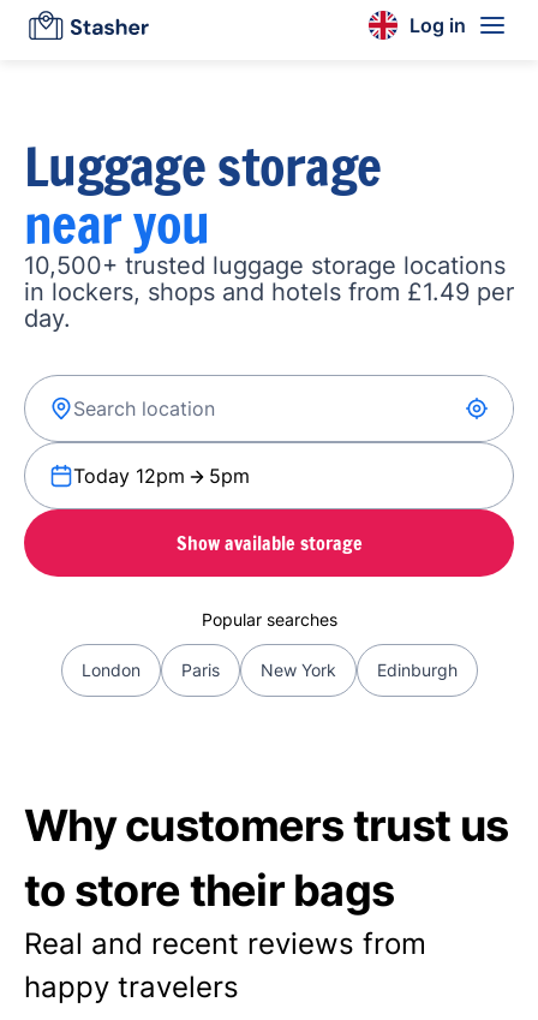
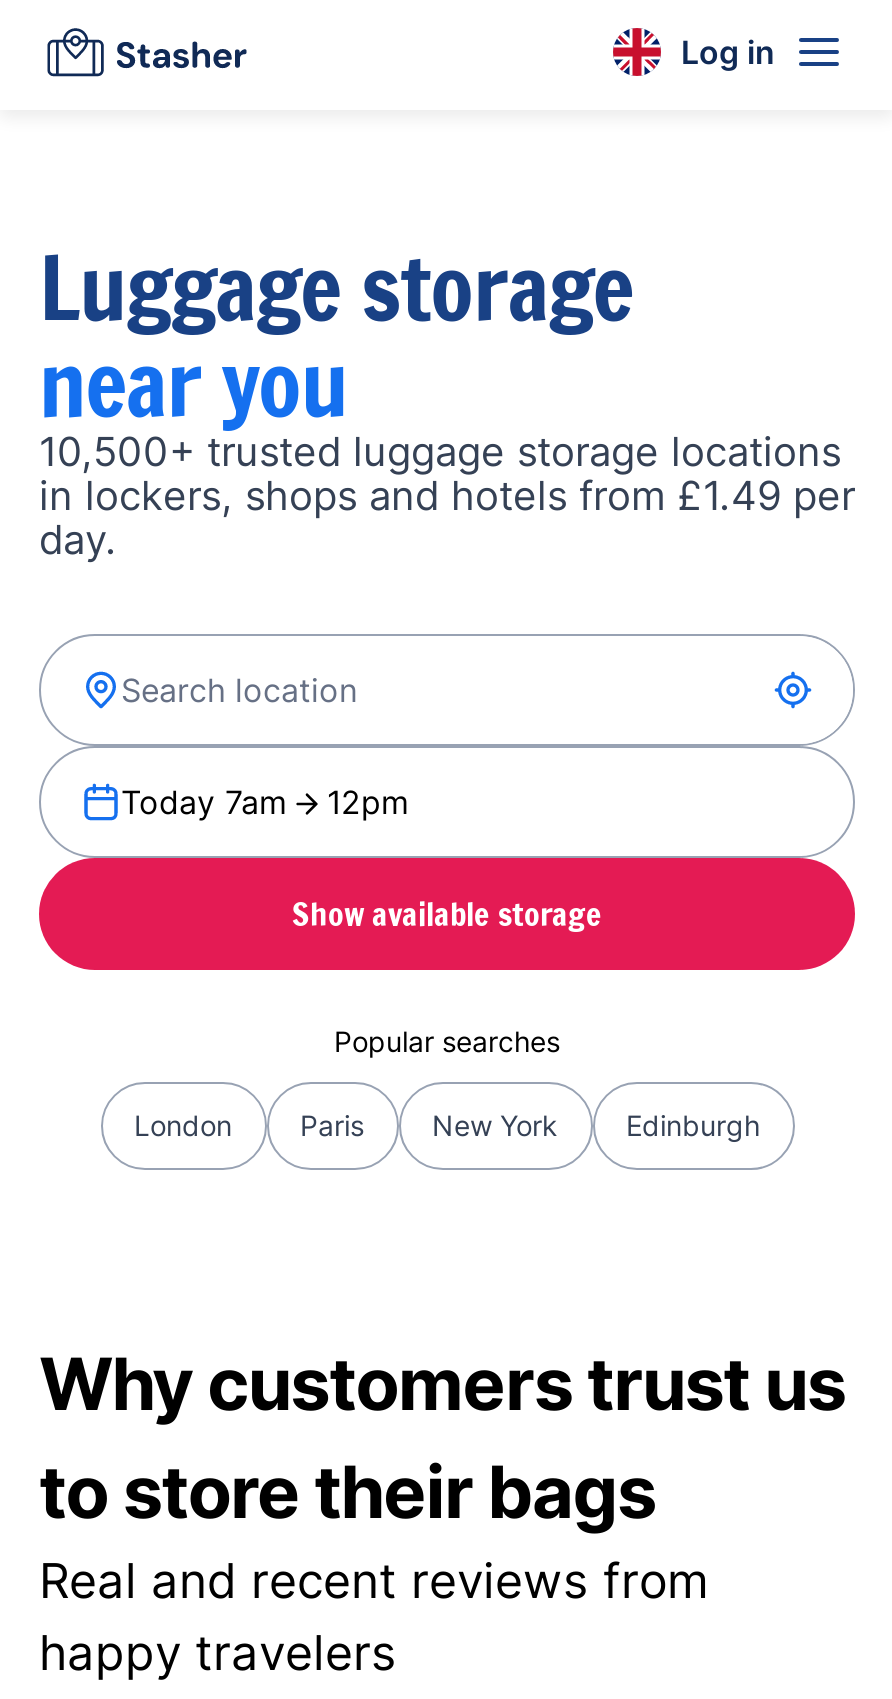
[73,464,250,488] Today 12pm | 5pm -> [121,782,409,822] Today 7am | 12pm

